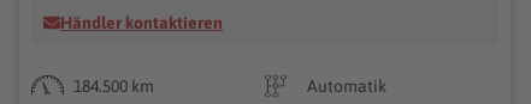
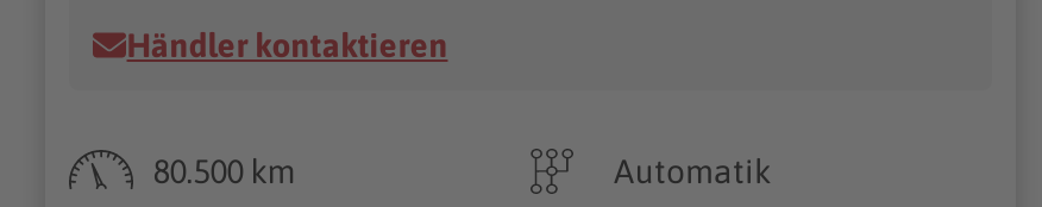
[74,76,154,95] 184.500 km -> [153,151,295,189] 80.500 km

